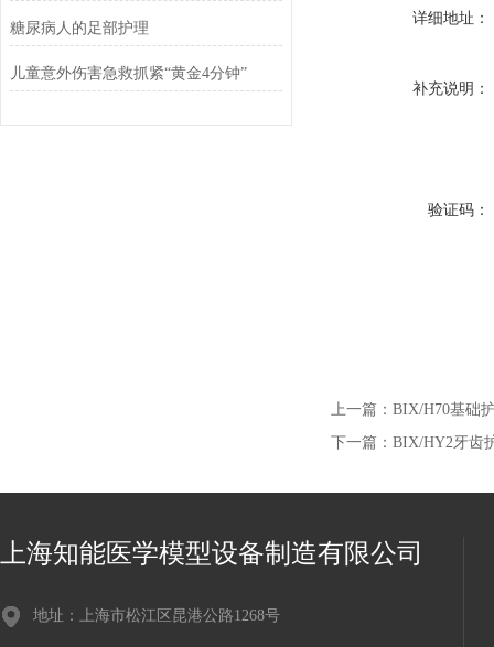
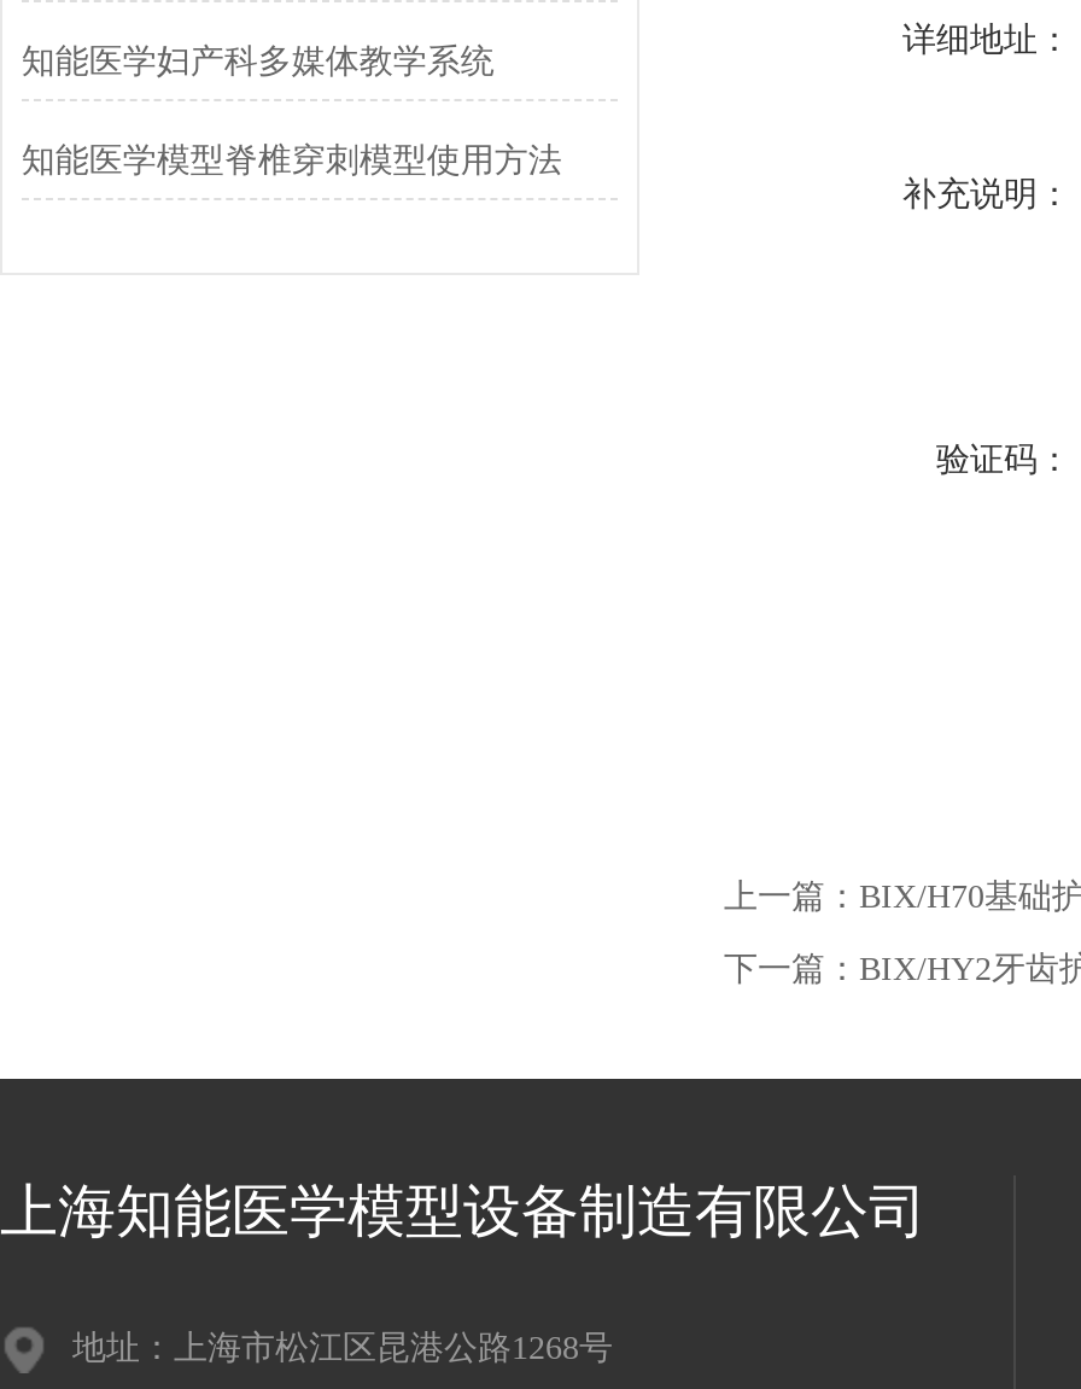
[10,20,149,36] 糖尿病人的足部护理 -> [21,43,494,80] 知能医学妇产科多媒体教学系统
[10,65,247,82] 儿童意外伤害急救抓紧“黄金4分钟” -> [21,142,562,179] 知能医学模型脊椎穿刺模型使用方法

